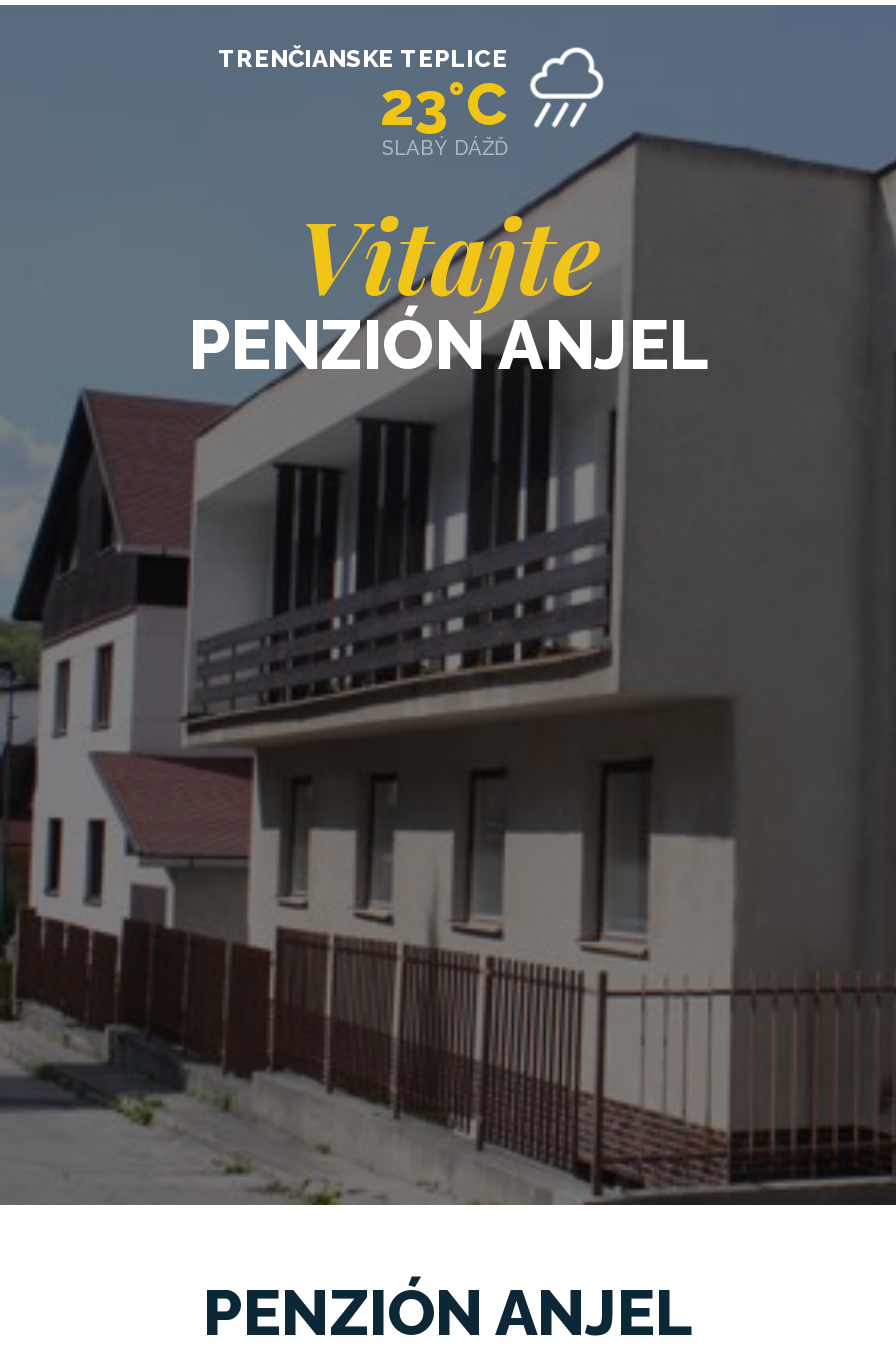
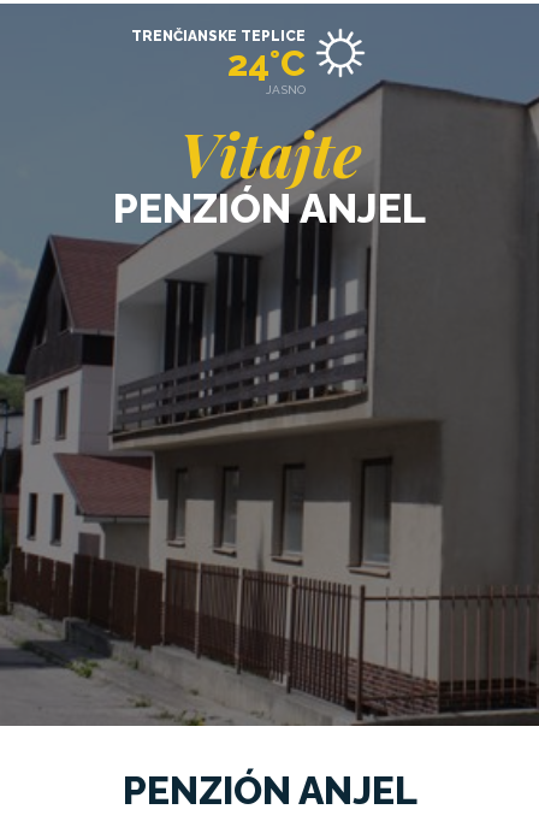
[380,45,604,159] [image] | 23°C | SLABÝ DÁŽĎ -> [227,29,362,96] [image] | 24°C | JASNO

